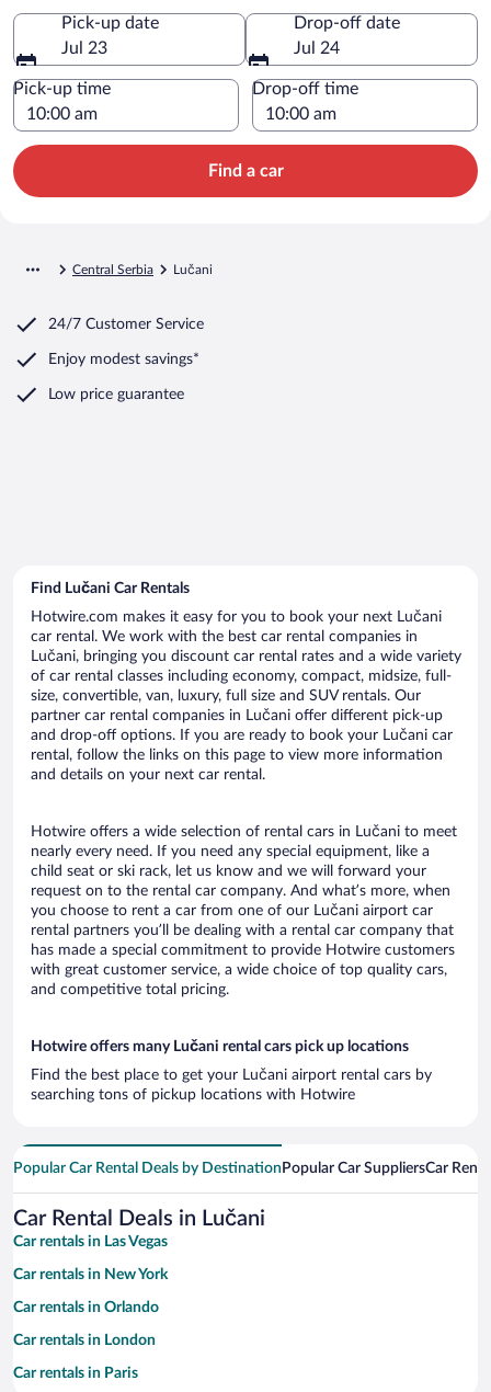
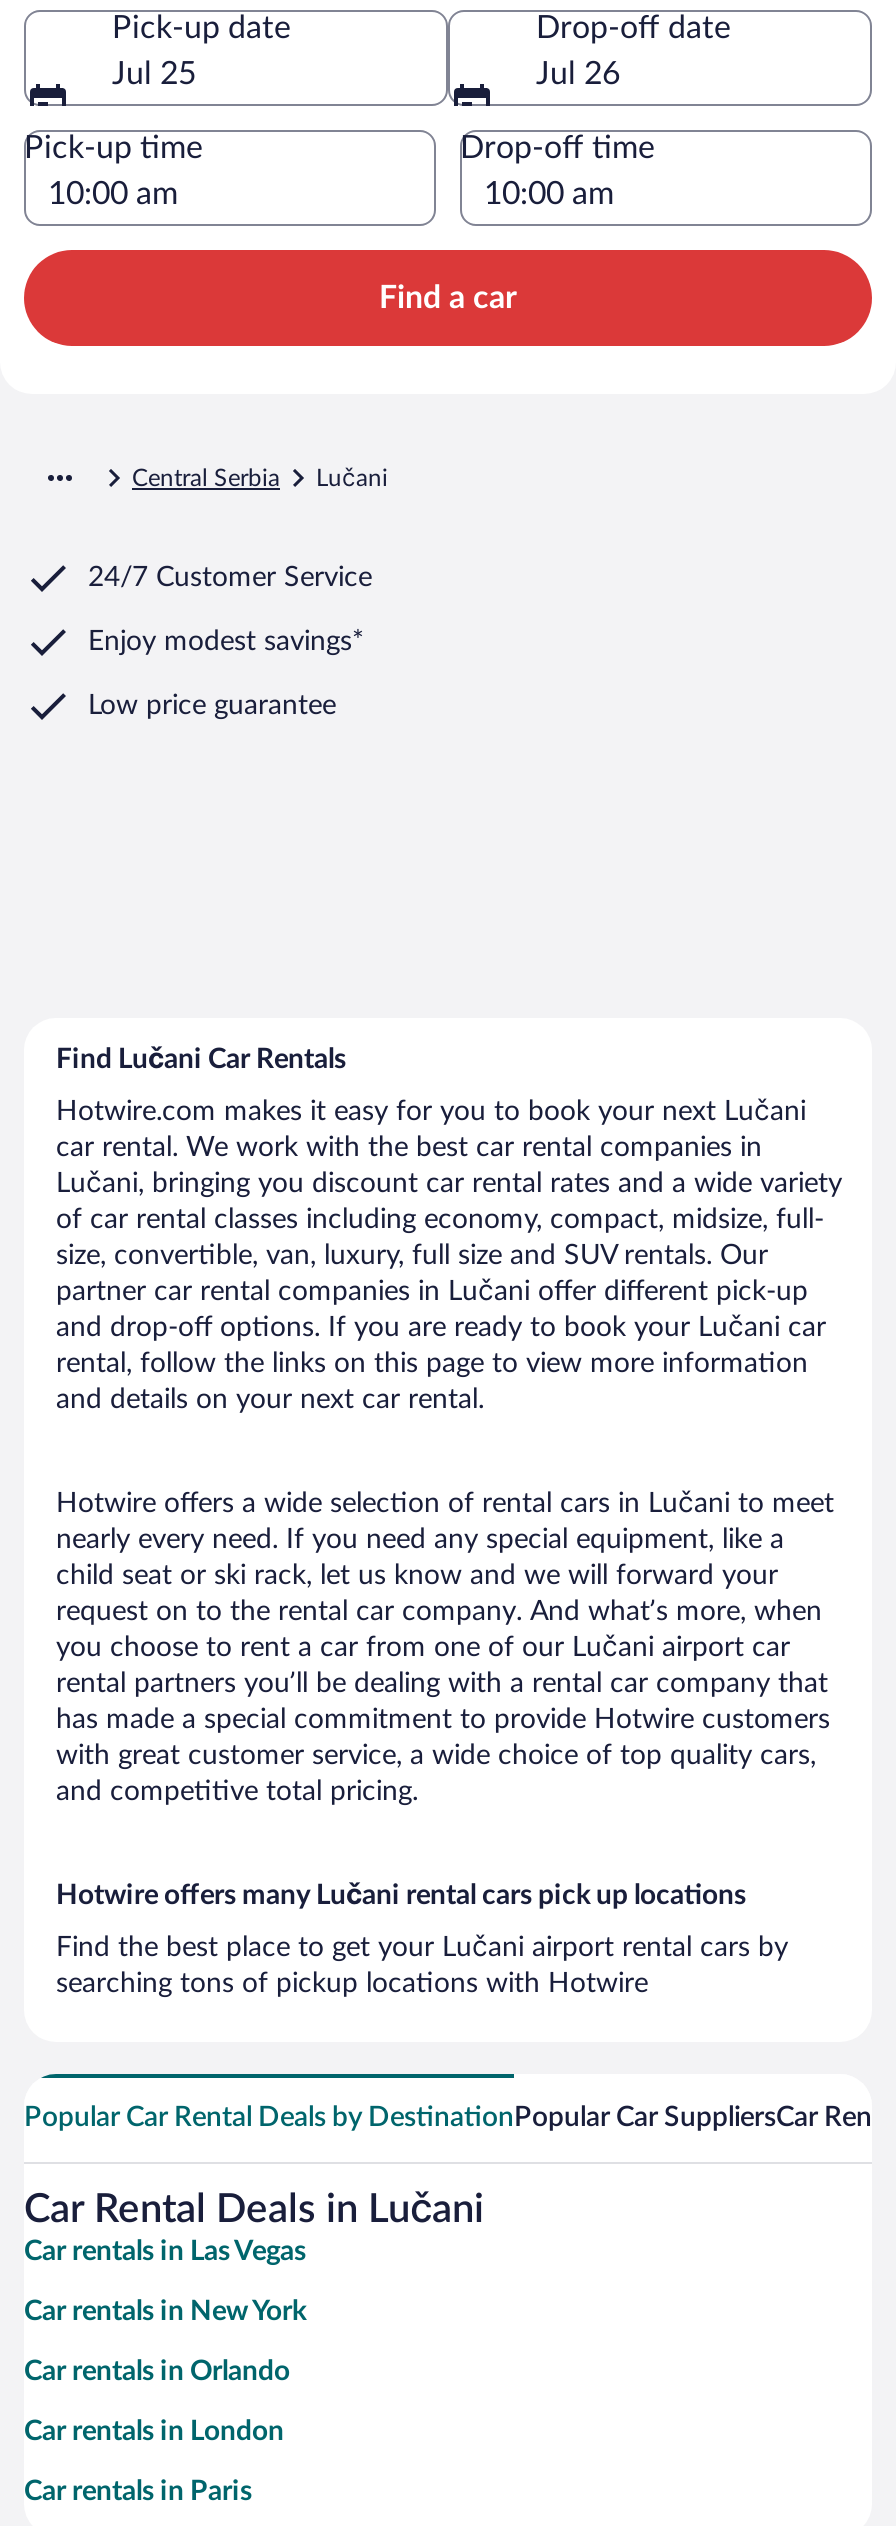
[61,39,107,57] Jul 23 -> [112,57,196,89] Jul 25
[294,39,340,57] Jul 24 -> [536,57,620,89] Jul 26

